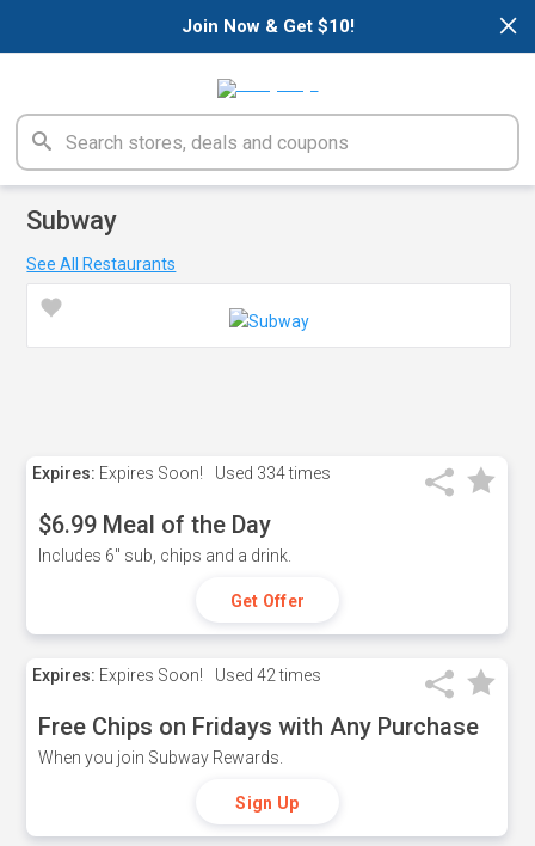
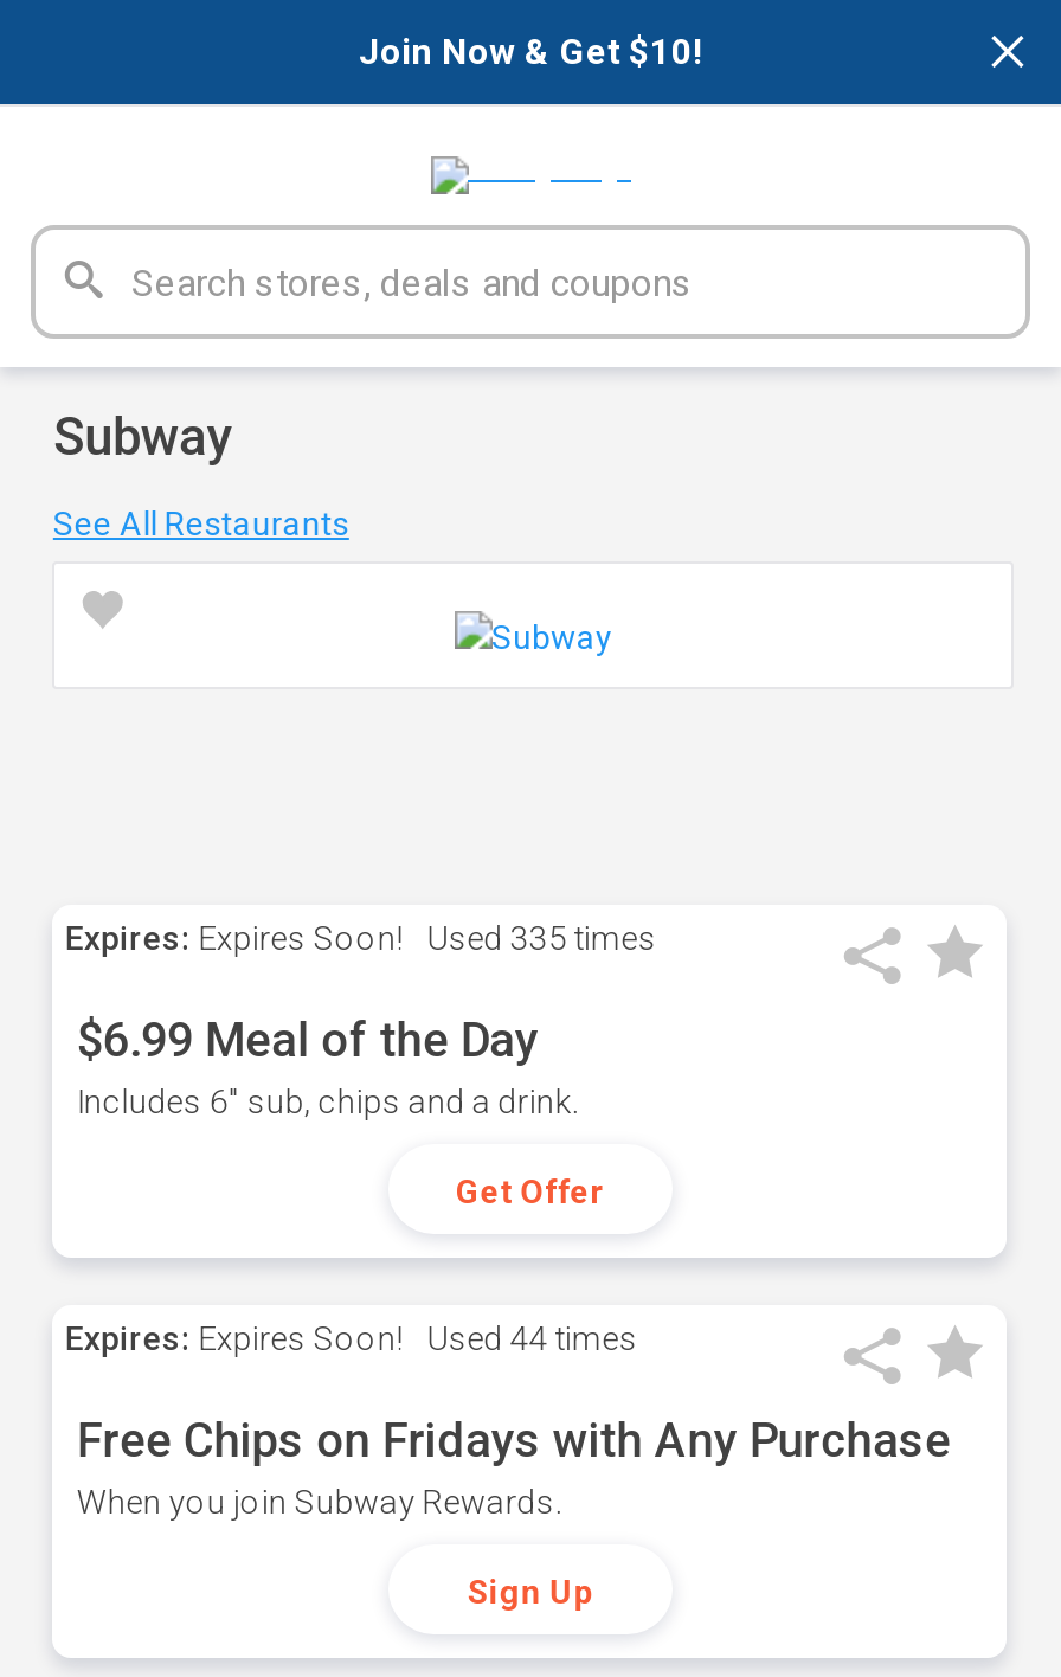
[33,464,331,483] Expires: Expires Soon! Used 334 times -> [65,919,657,957] Expires: Expires Soon! Used 335 times
[33,666,322,685] Expires: Expires Soon! Used 42 times -> [65,1319,638,1357] Expires: Expires Soon! Used 44 times

